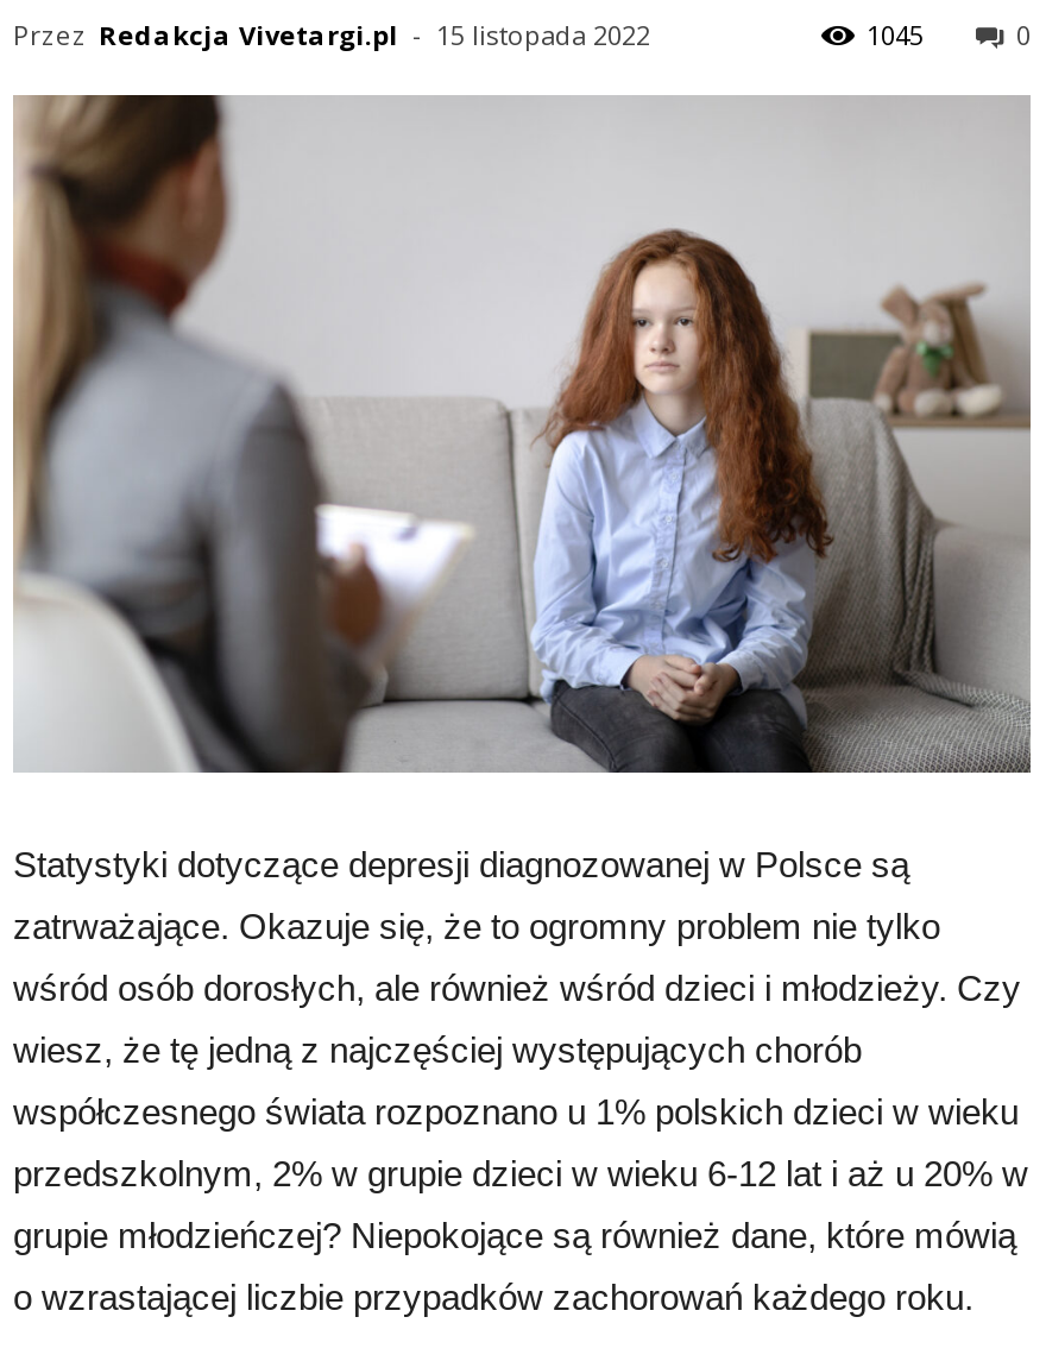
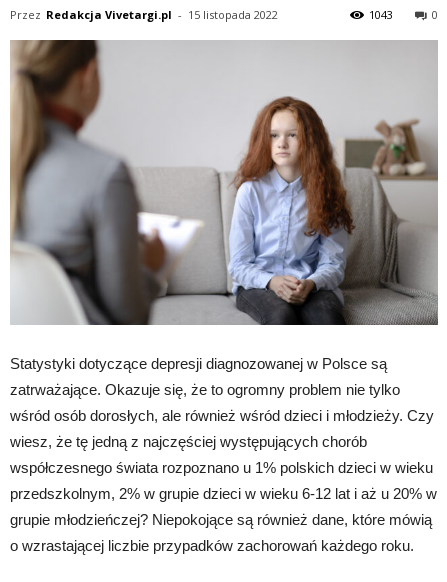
[867,17,924,52] 1045 -> [369,7,393,22] 1043

